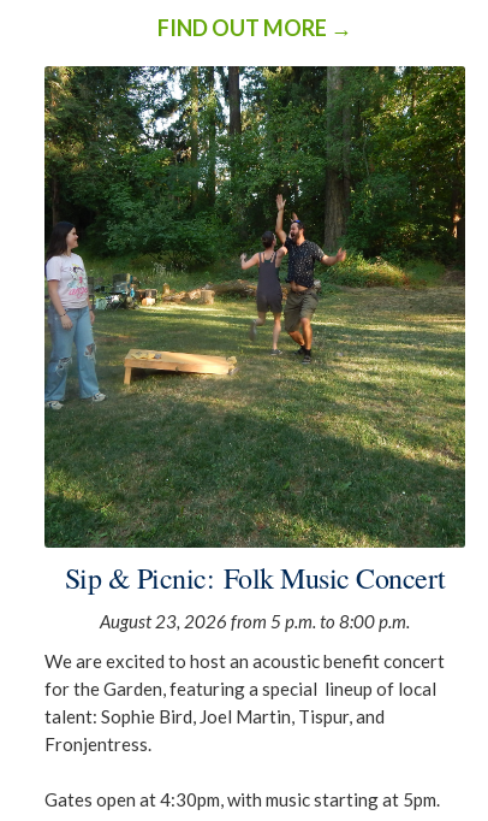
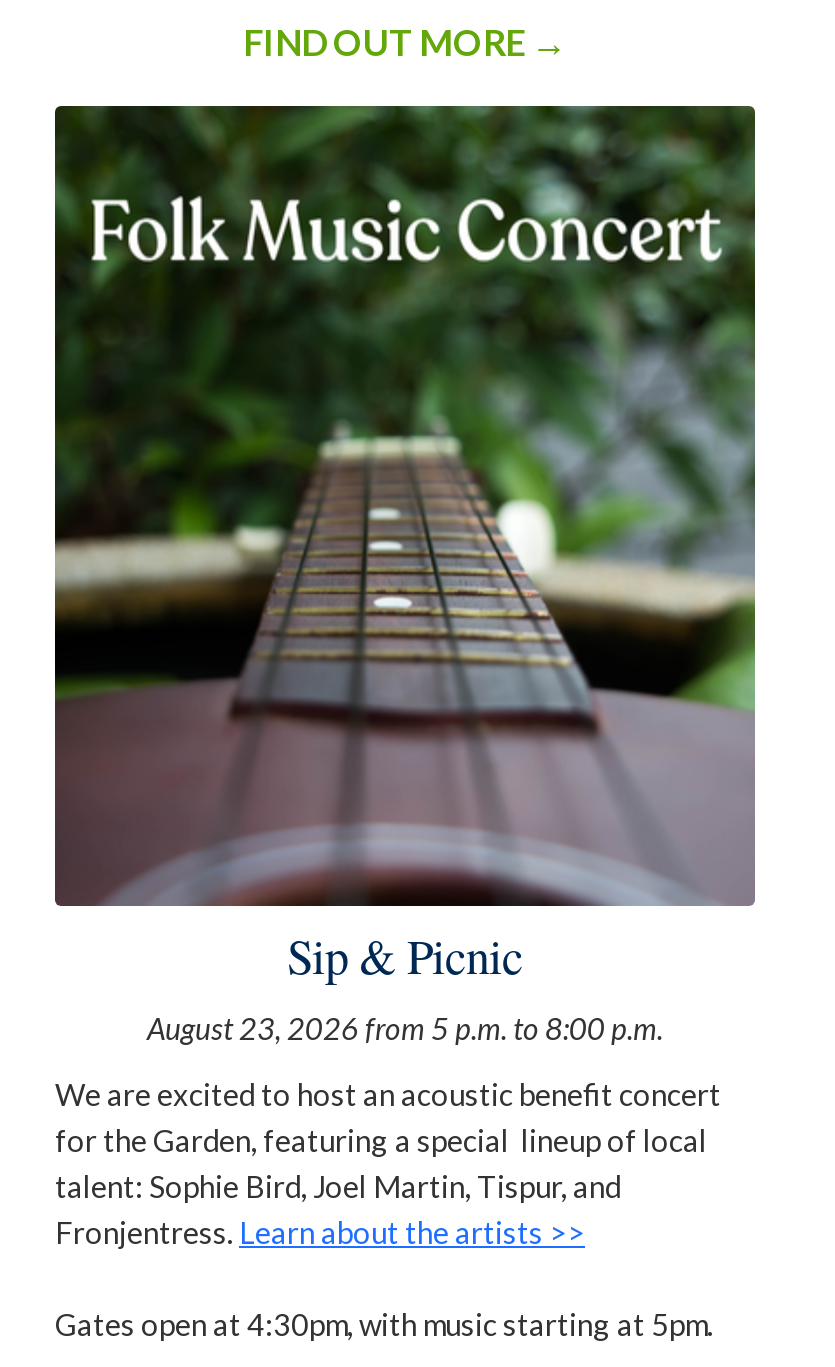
[43,65,466,596] [image] | Sip & Picnic: Folk Music Concert -> [53,104,755,987] [image] | Sip & Picnic
[44,733,151,754] Fronjentress. -> [55,1213,585,1249] Fronjentress. Learn about the artists >>

